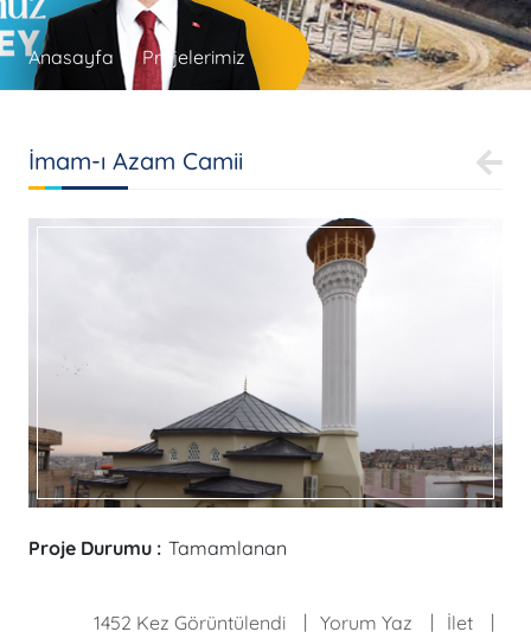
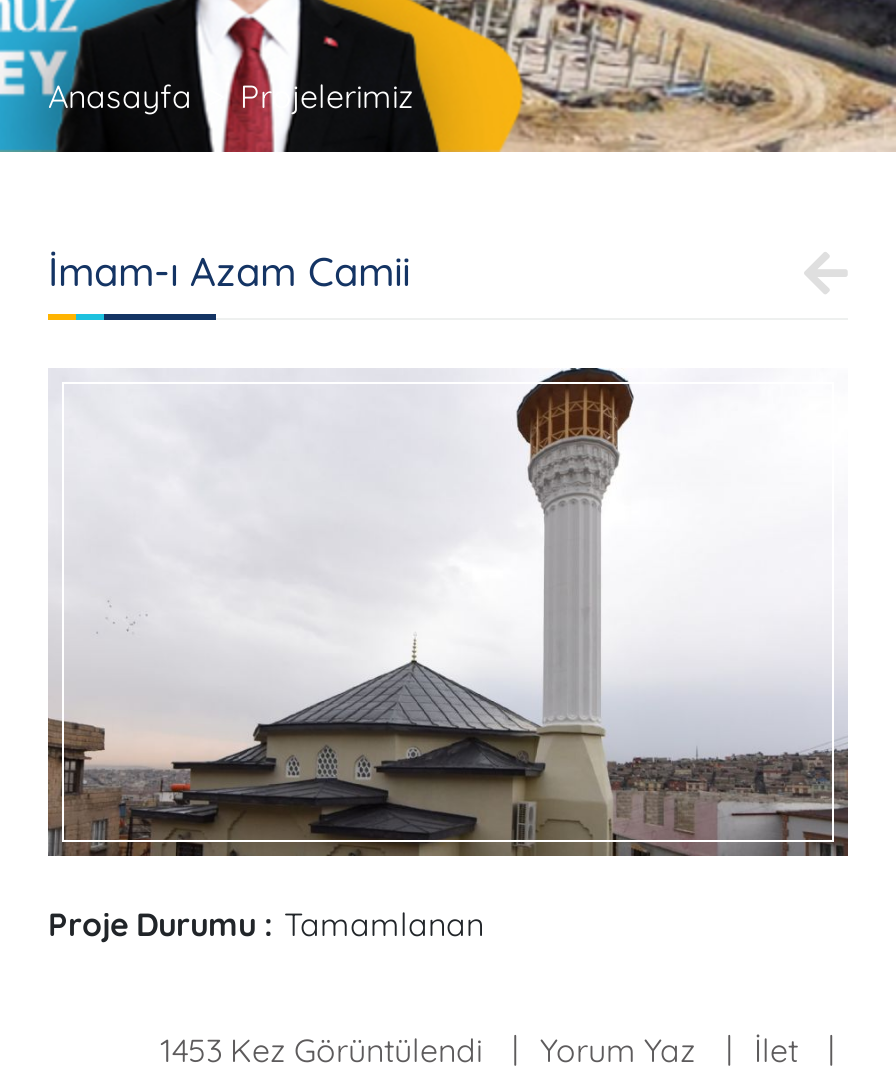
[94,611,286,634] 1452 Kez Görüntülendi -> [160,1030,482,1070] 1453 Kez Görüntülendi

